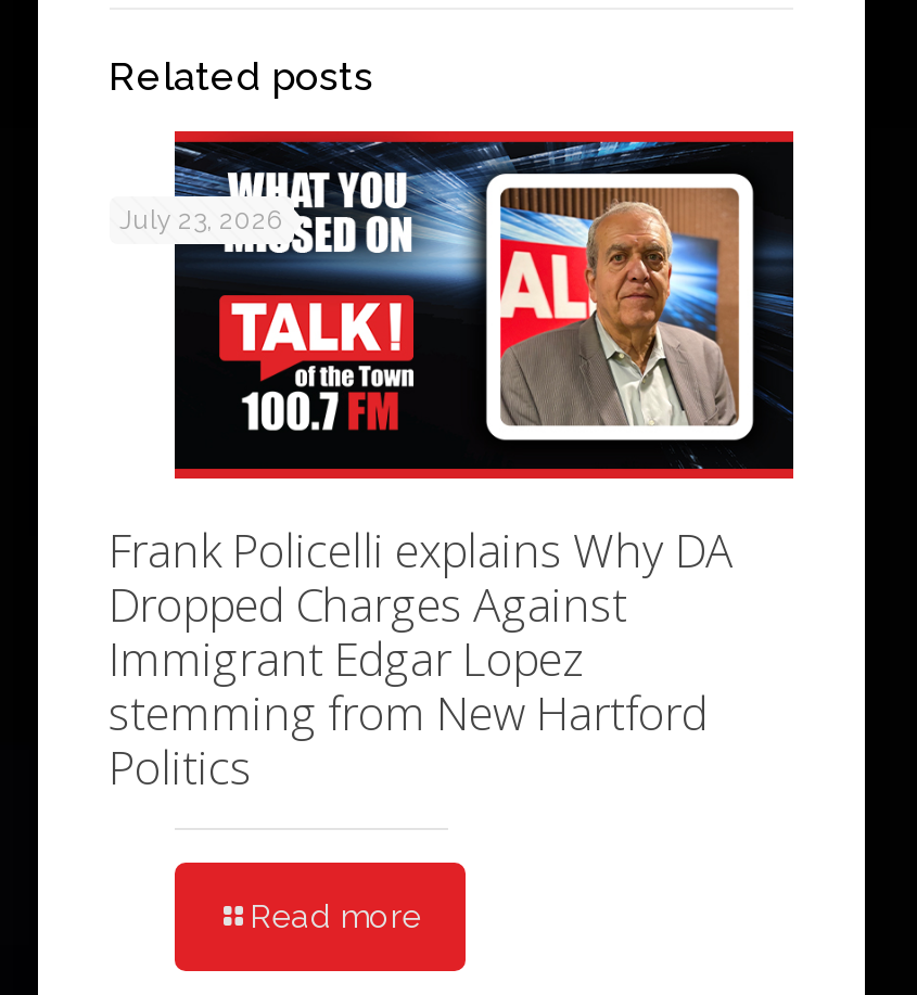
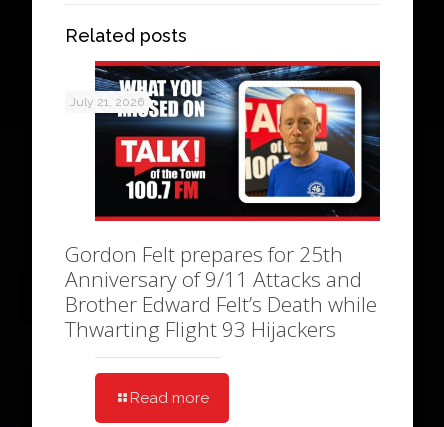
[498,186,739,426] [image] -> [244,86,356,198] [image]
[119,205,282,235] July 23, 2026 -> [69,95,143,109] July 21, 2026
[109,520,734,798] Frank Policelli explains Why DA | Dropped Charges Against | Immigrant Edgar Lopez | stemming from New Hartford | Politics -> [64,240,376,343] Gordon Felt prepares for 25th | Anniversary of 9/11 Attacks and | Brother Edward Felt’s Death while | Thwarting Flight 93 Hijackers

